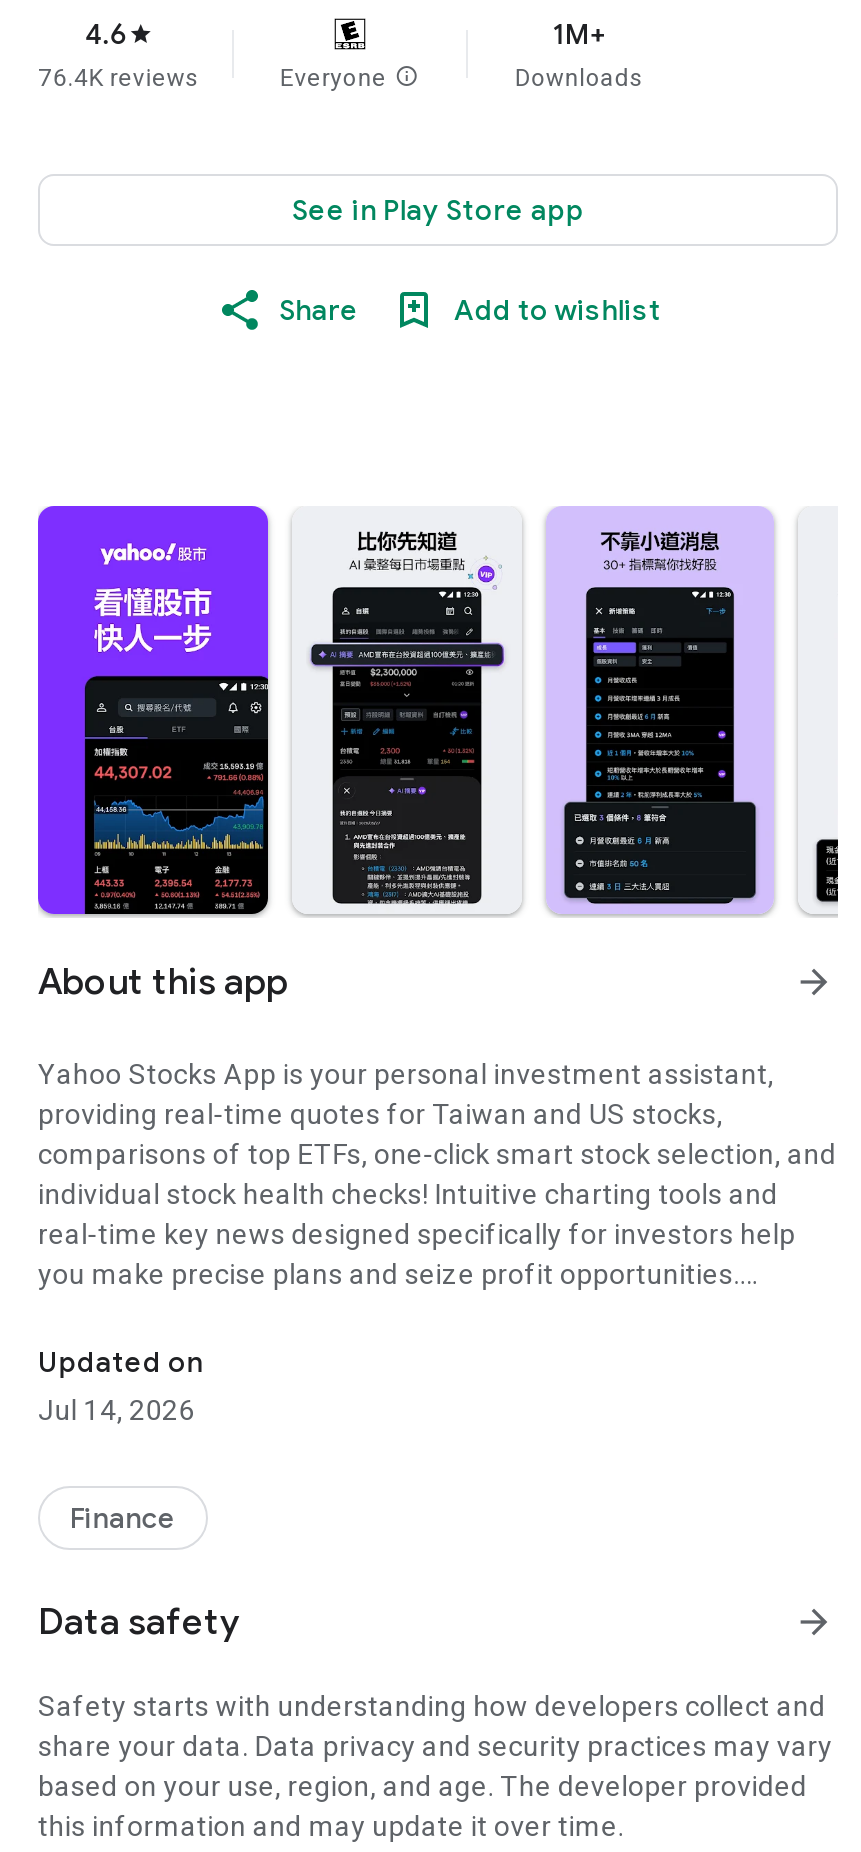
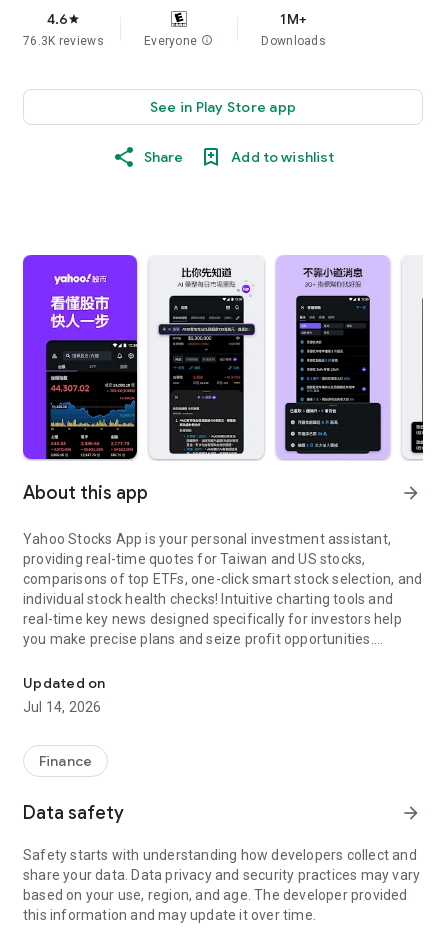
[38,64,200,92] 76.4K reviews -> [23,34,104,48] 76.3K reviews

